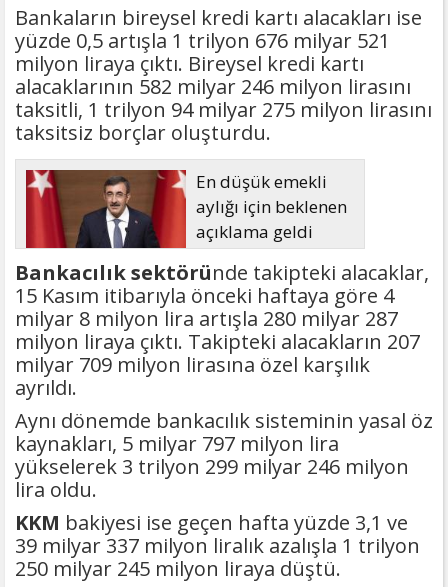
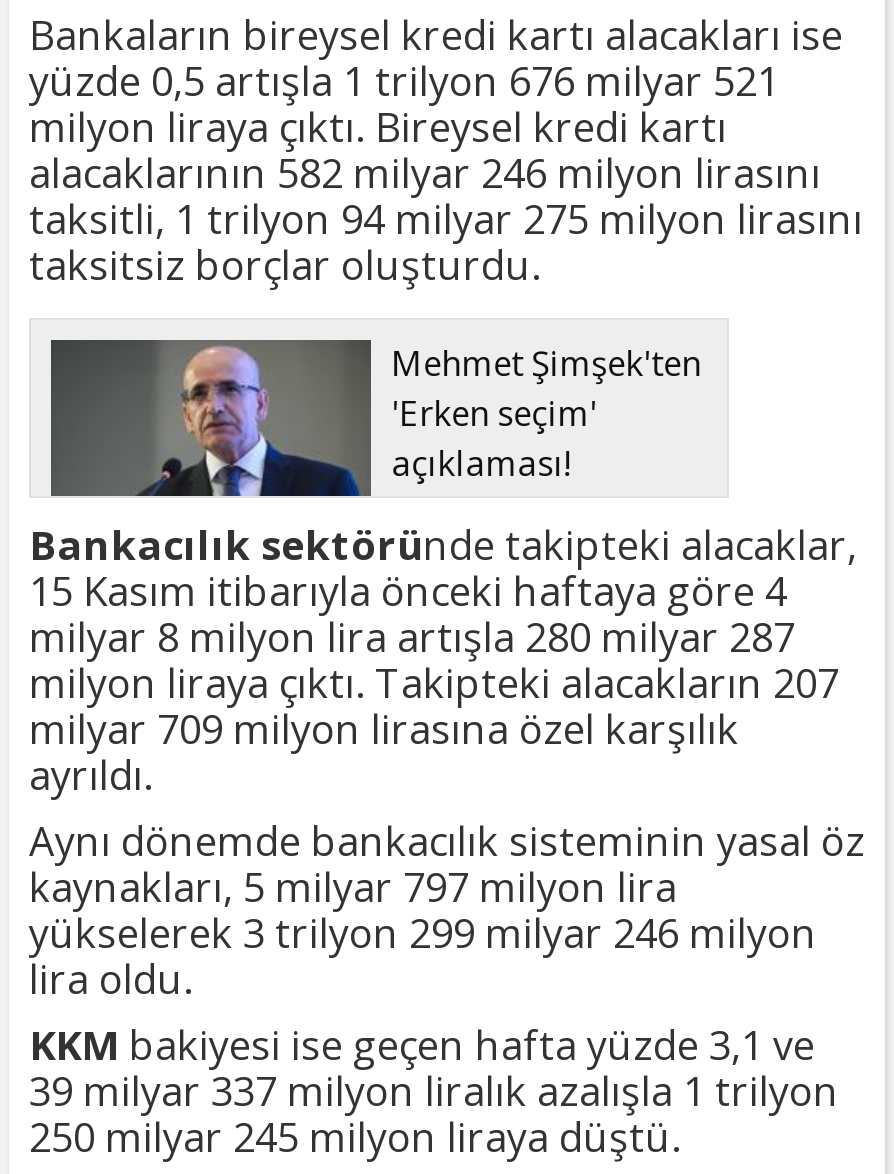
[26,169,347,249] [image] | En düşük emekli | aylığı için beklenen | açıklama geldi -> [49,338,701,498] [image] | Mehmet Şimşek'ten | 'Erken seçim' | açıklaması!

